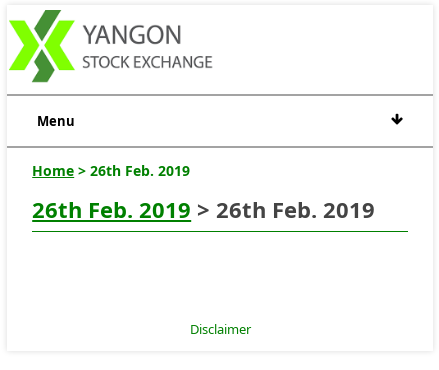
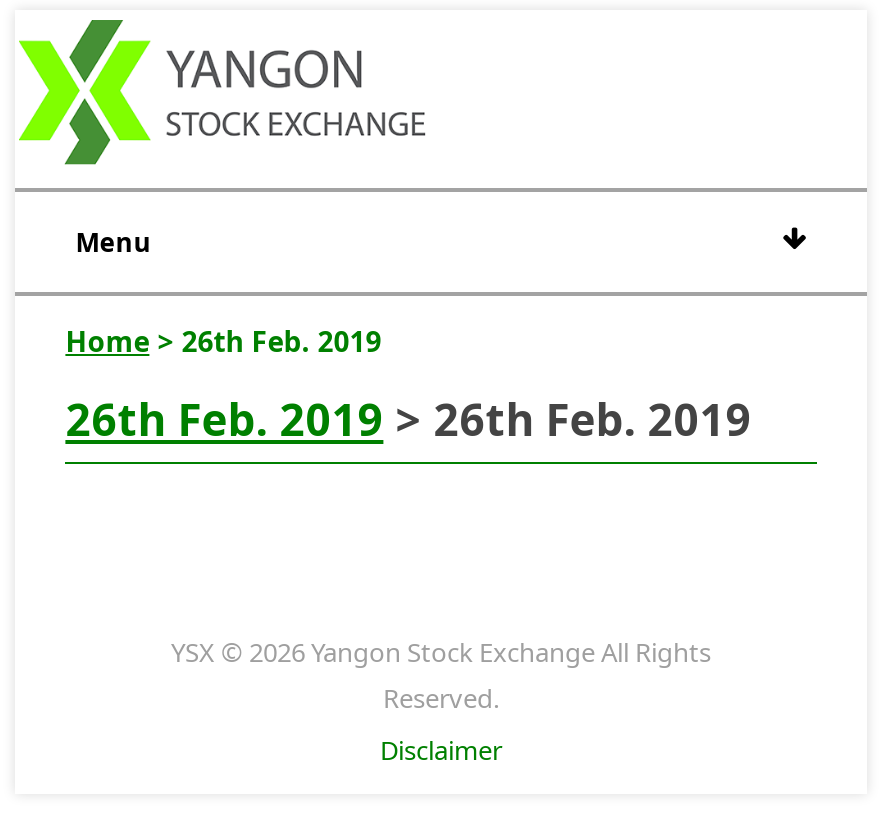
none -> [171,634,711,716] YSX © 2026 Yangon Stock Exchange All Rights | Reserved.

